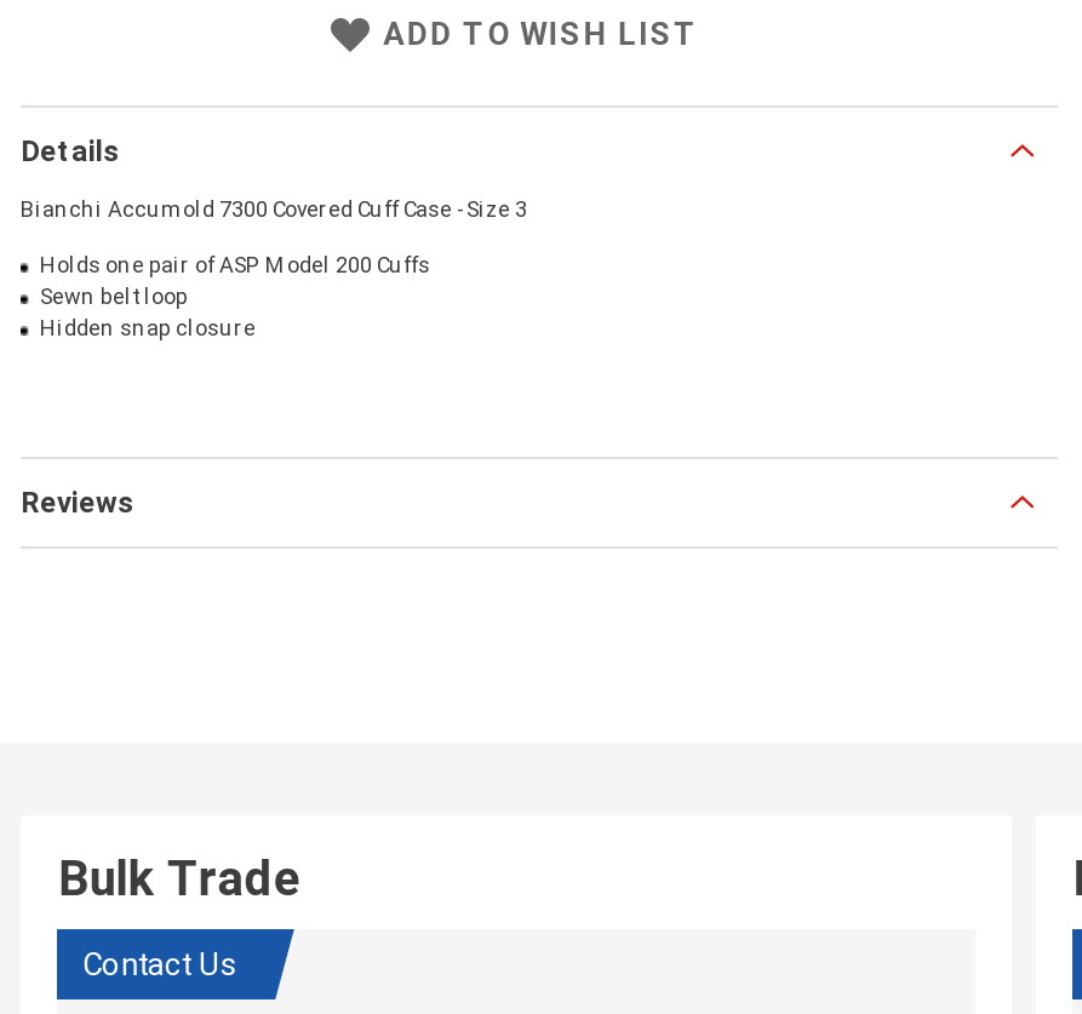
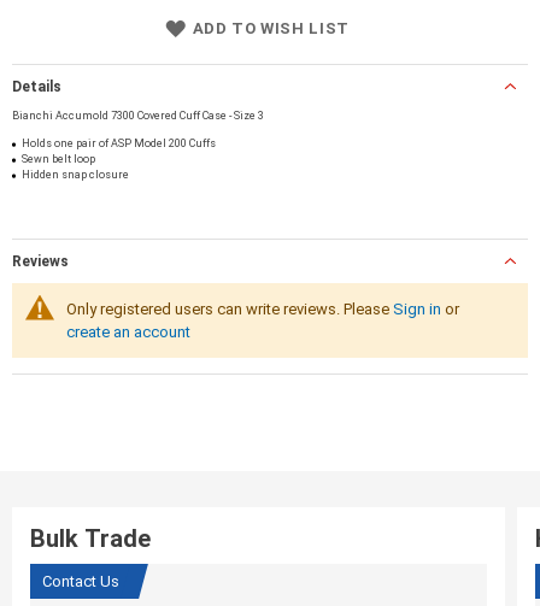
none -> [12,284,528,358] [image] | Only registered users can write reviews. Please Sign in or | create an account

